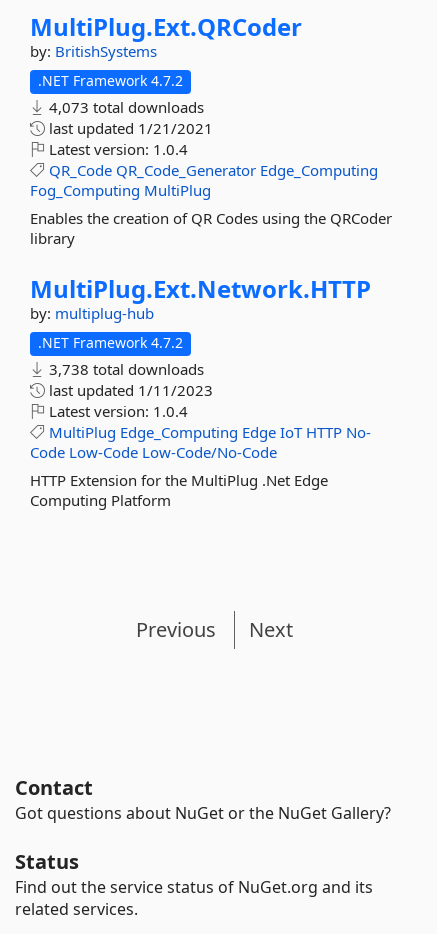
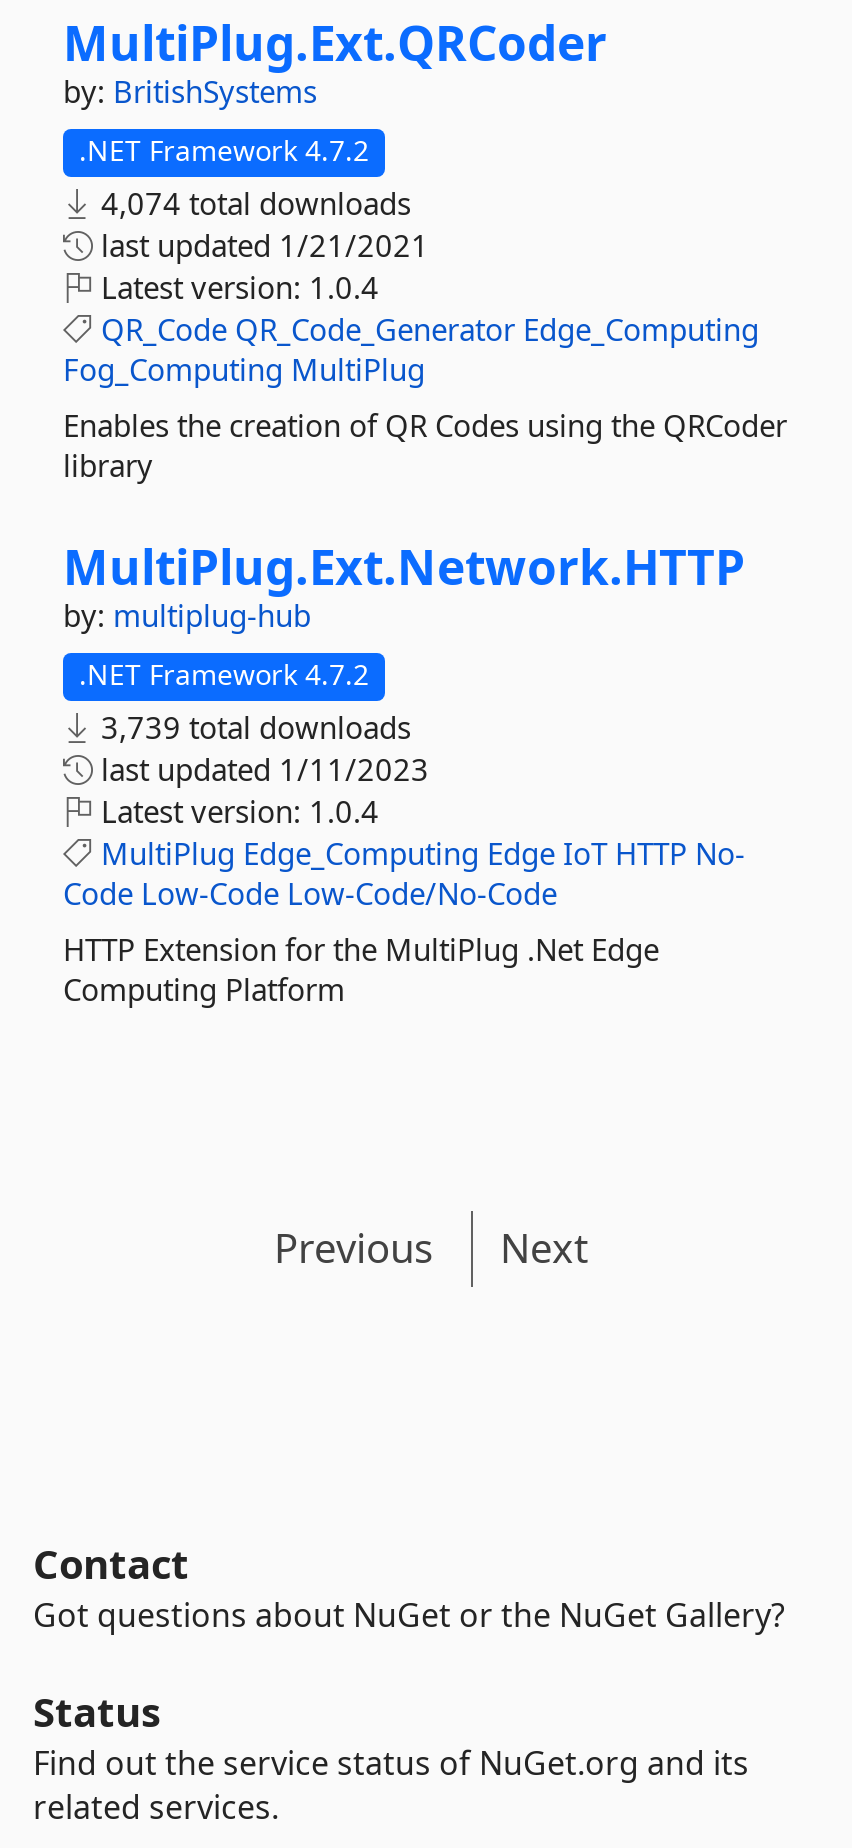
[45,97,204,117] 4,073 total downloads -> [93,183,411,223] 4,074 total downloads
[45,359,204,379] 3,738 total downloads -> [93,707,411,747] 3,739 total downloads

